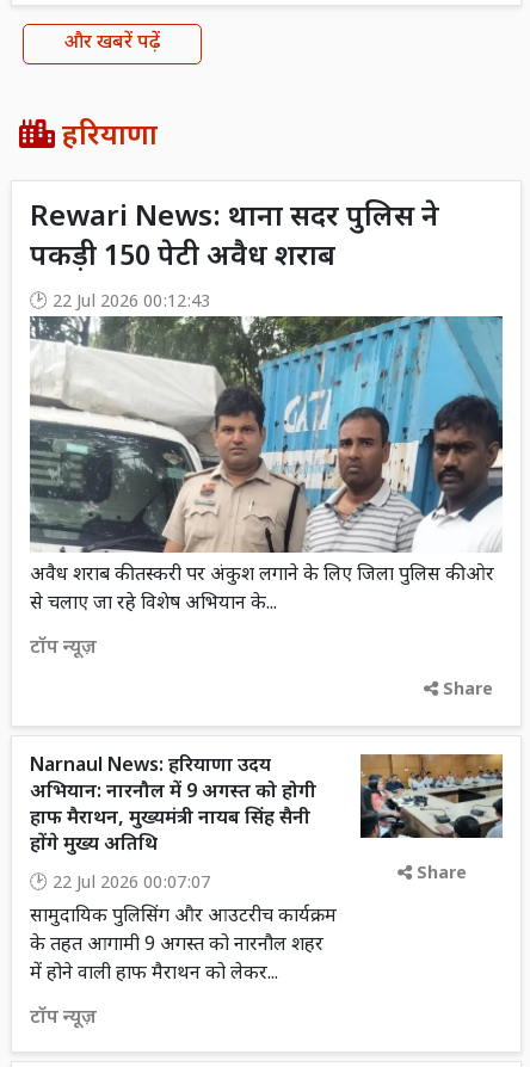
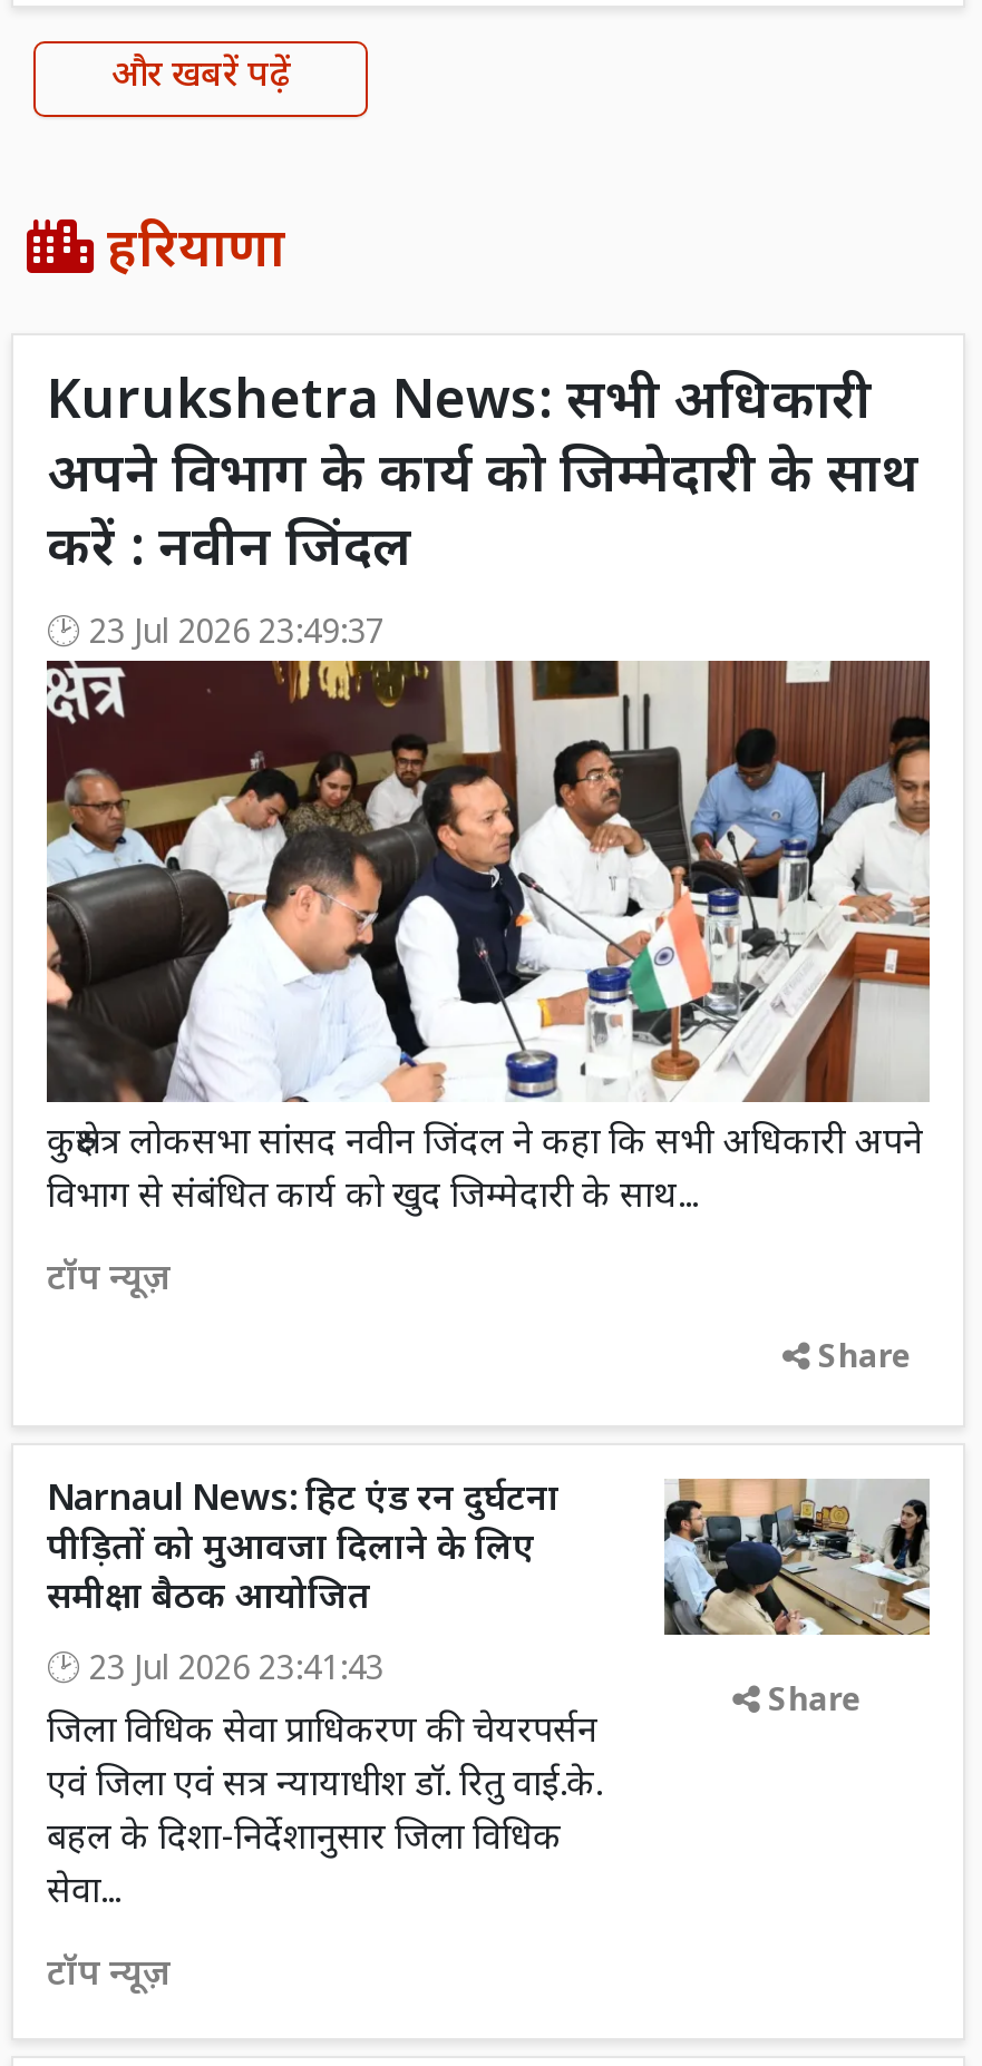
[30,199,439,314] Rewari News: थाना सदर पुलिस ने | पकड़ी 150 पेटी अवैध शराब | 22 Jul 2026 00:12:43 -> [47,369,918,656] Kurukshetra News: सभी अधिकारी | अपने विभाग के कार्य को जिम्मेदारी के साथ | करें : नवीन जिंदल | 23 Jul 2026 23:49:37
[29,315,504,617] [image] | अवैध शराब की तस्करी पर अंकुश लगाने के लिए जिला पुलिस की ओर | से चलाए जा रहे विशेष अभियान के... -> [45,659,932,1222] [image] | कुरुक्षेत्र लोकसभा सांसद नवीन जिंदल ने कहा कि सभी अधिकारी अपने | विभाग से संबंधित कार्य को खुद जिम्मेदारी के साथ...
[30,754,316,858] Narnaul News: हरियाणा उदय | अभियान: नारनौल में 9 अगस्त को होगी | हाफ मैराथन, मुख्यमंत्री नायब सिंह सैनी | होंगे मुख्य अतिथि -> [47,1479,560,1624] Narnaul News: हिट एंड रन दुर्घटना | पीड़ितों को मुआवजा दिलाने के लिए | समीक्षा बैठक आयोजित
[359,753,504,839] [image] -> [662,1479,932,1637] [image]
[30,872,337,987] 22 Jul 2026 00:07:07 | सामुदायिक पुलिसिंग और आउटरीच कार्यक्रम | के तहत आगामी 9 अगस्त को नारनौल शहर | में होने वाली हाफ मैराथन को लेकर... -> [47,1650,602,1918] 23 Jul 2026 23:41:43 | जिला विधिक सेवा प्राधिकरण की चेयरपर्सन | एवं जिला एवं सत्र न्यायाधीश डॉ. रितु वाई.के. | बहल के दिशा-निर्देशानुसार जिला विधिक | सेवा...

